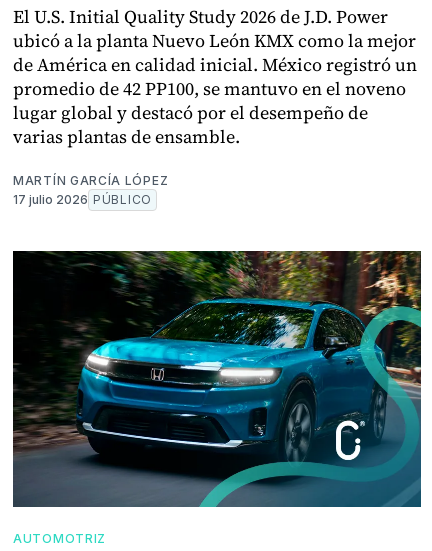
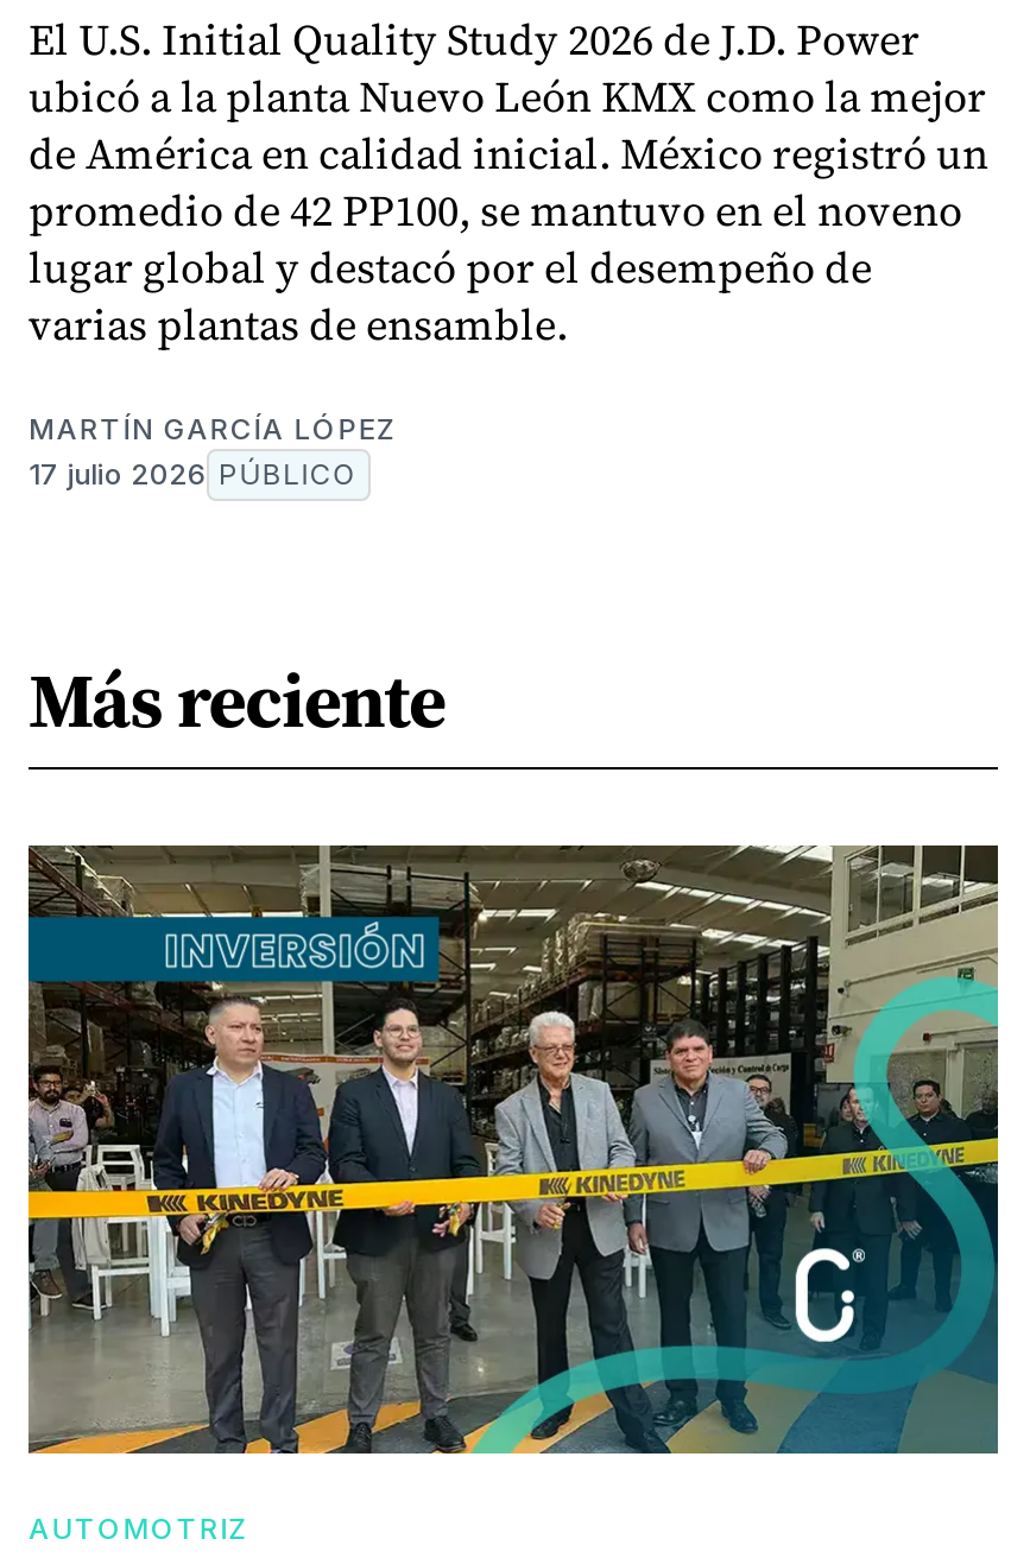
none -> [29,648,445,753] Más reciente
[12,250,421,508] [image] -> [26,845,1000,1456] [image]

